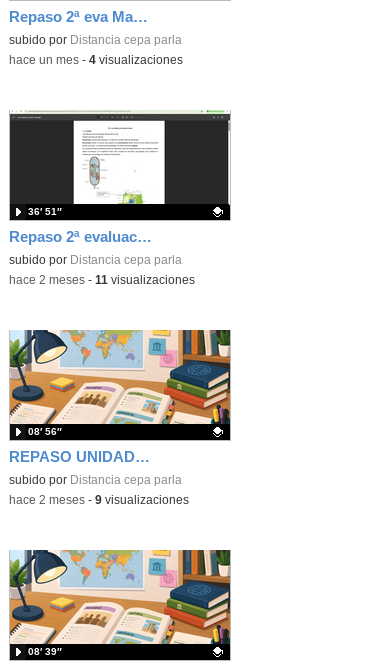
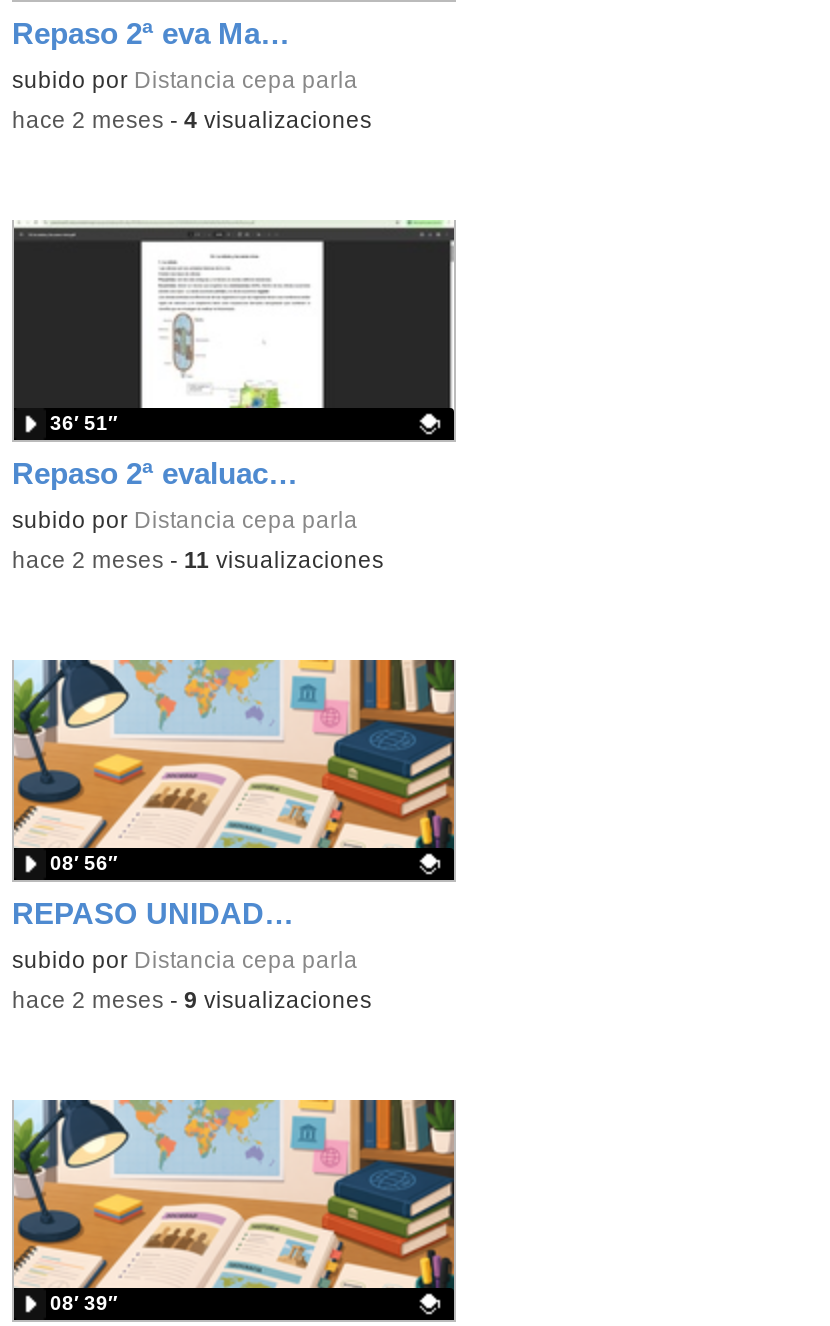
[9,54,183,66] hace un mes - 4 visualizaciones -> [12,108,372,132] hace 2 meses - 4 visualizaciones

